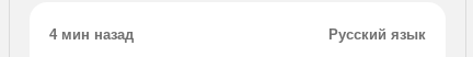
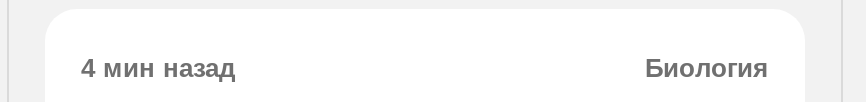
[328,26,426,43] Русский язык -> [645,53,769,83] Биология

